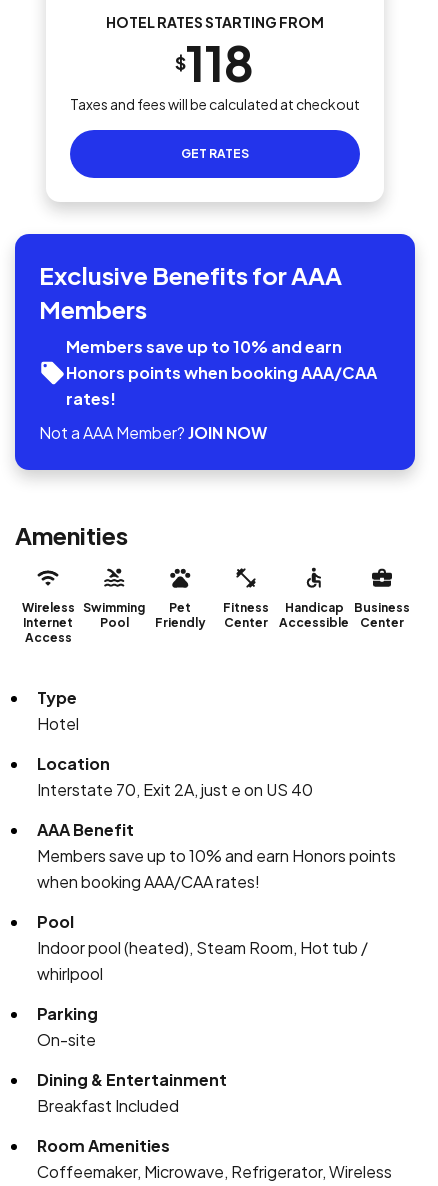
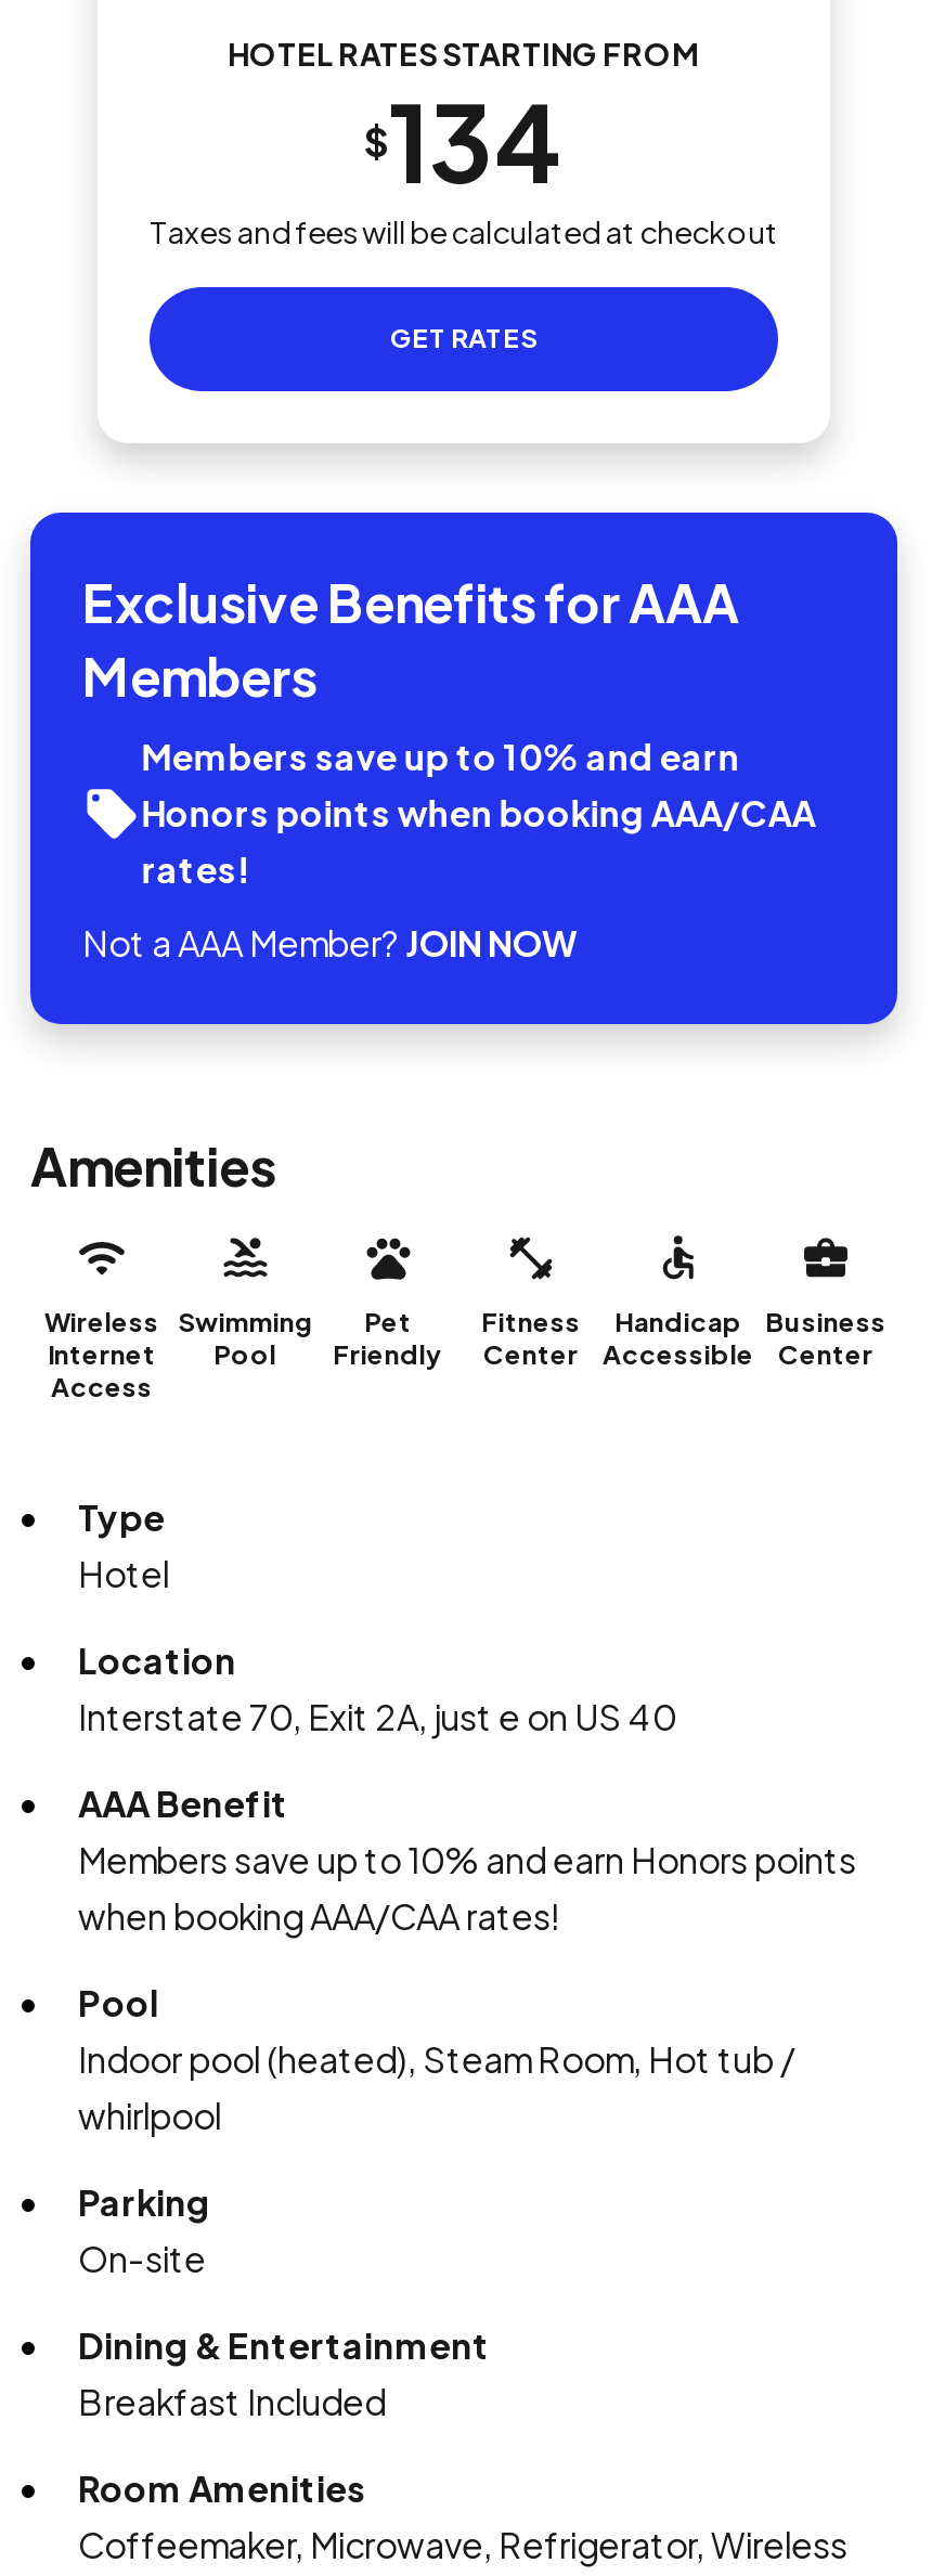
[175,32,254,93] $118 -> [364,75,564,207] $134

